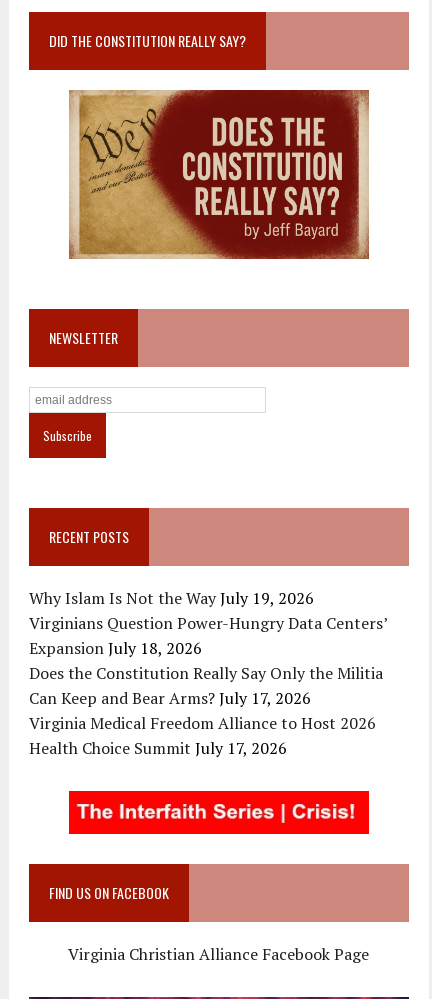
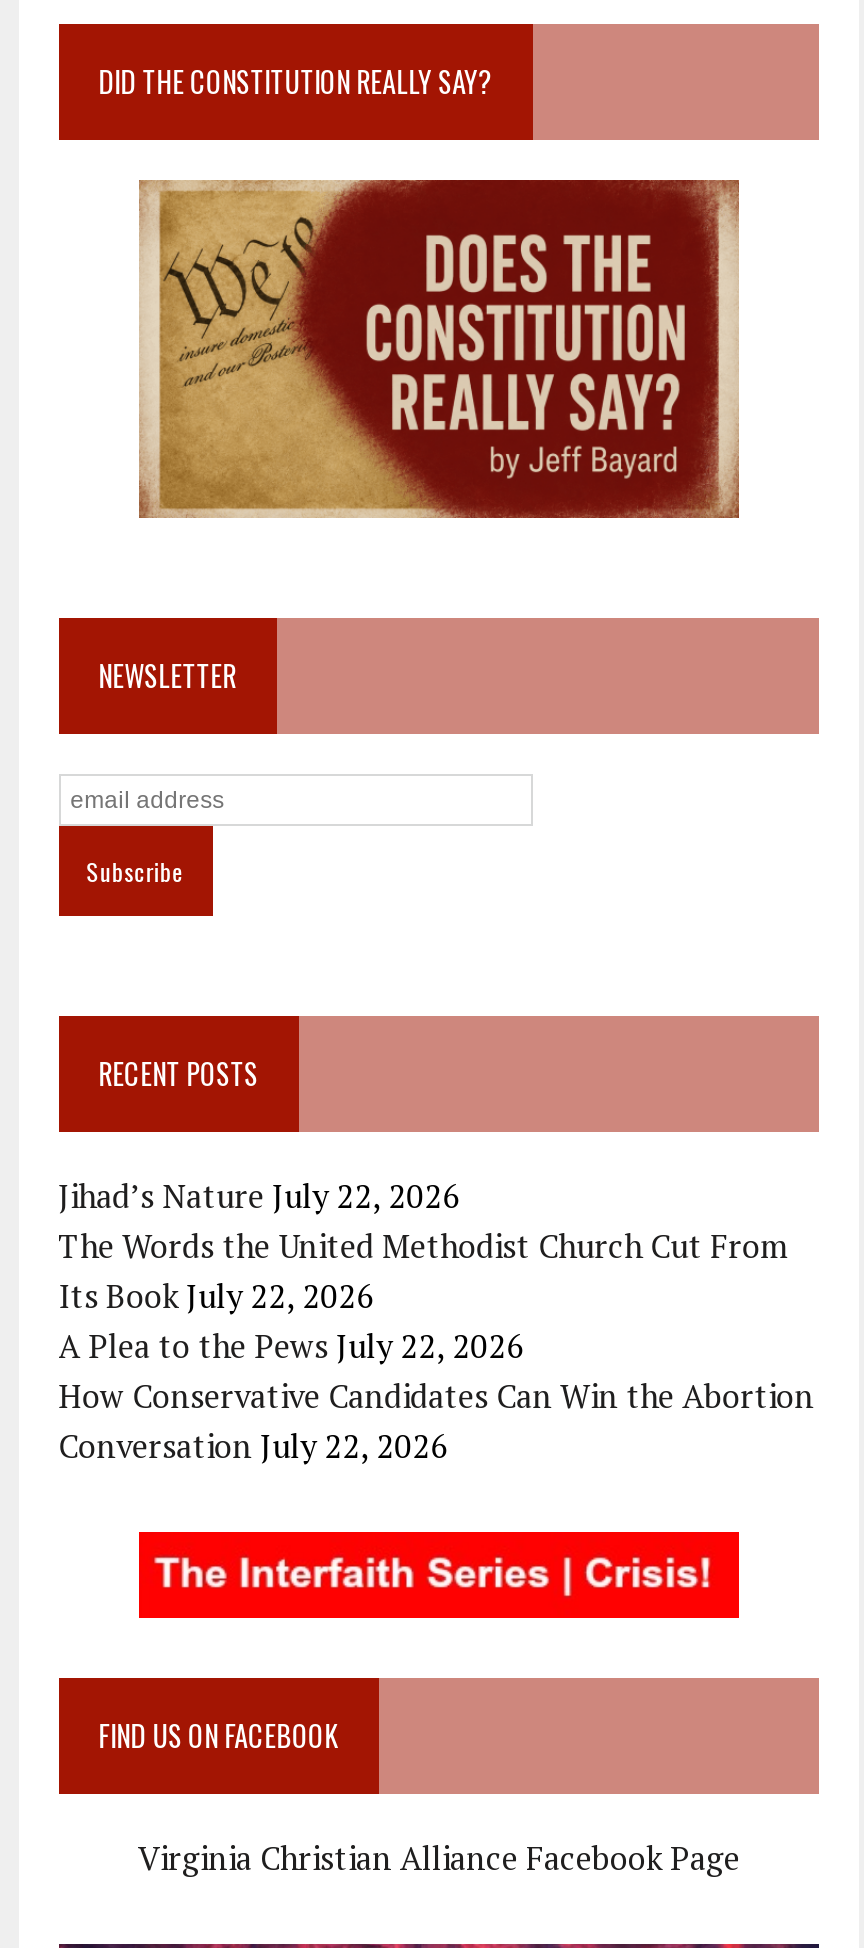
[29,587,387,759] Why Islam Is Not the Way July 19, 2026 | Virginians Question Power-Hungry Data Centers’ | Expansion July 18, 2026 | Does the Constitution Really Say Only the Militia | Can Keep and Bear Arms? July 17, 2026 | Virginia Medical Freedom Alliance to Host 2026 | Health Choice Summit July 17, 2026 -> [58,1174,814,1468] Jihad’s Nature July 22, 2026 | The Words the United Methodist Church Cut From | Its Book July 22, 2026 | A Plea to the Pews July 22, 2026 | How Conservative Candidates Can Win the Abortion | Conversation July 22, 2026

